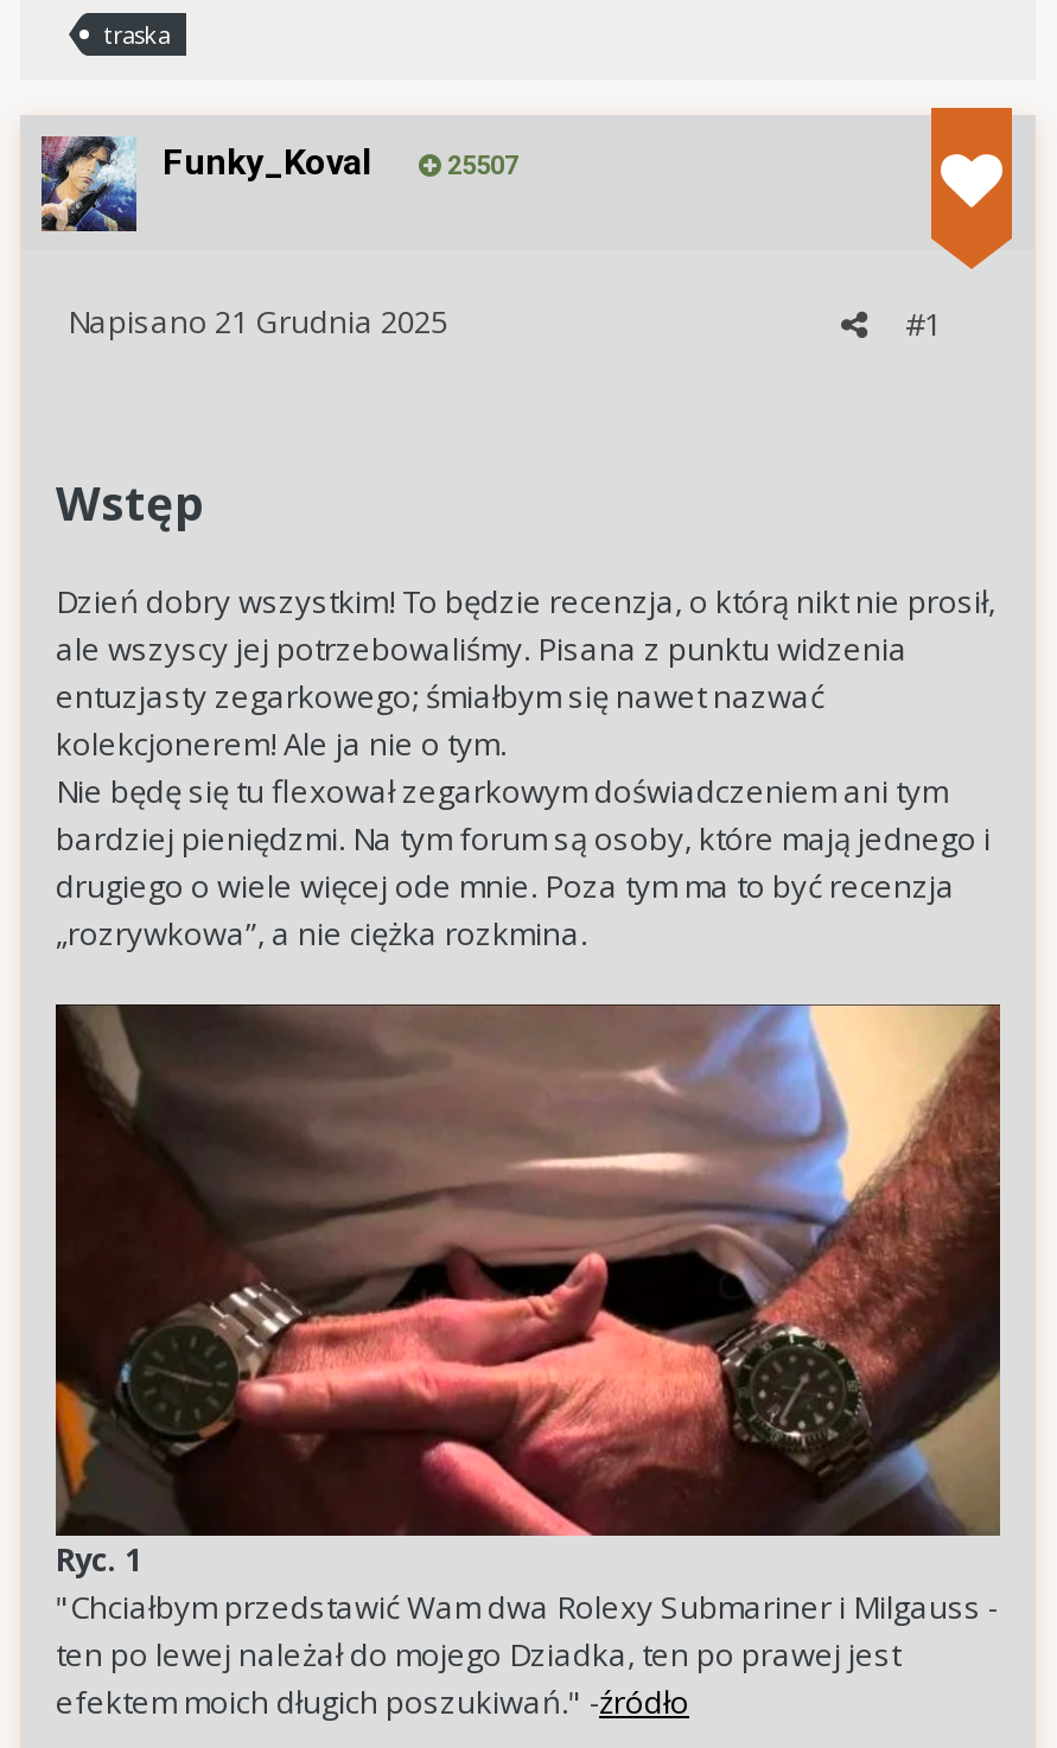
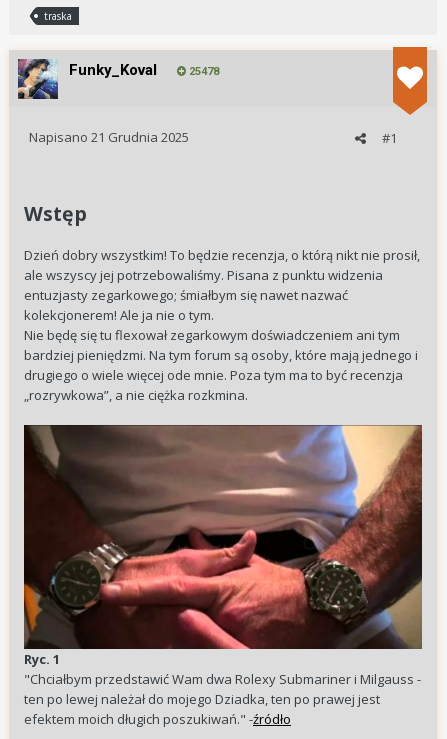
[440,149,518,180] 25507 -> [186,64,219,77] 25478

